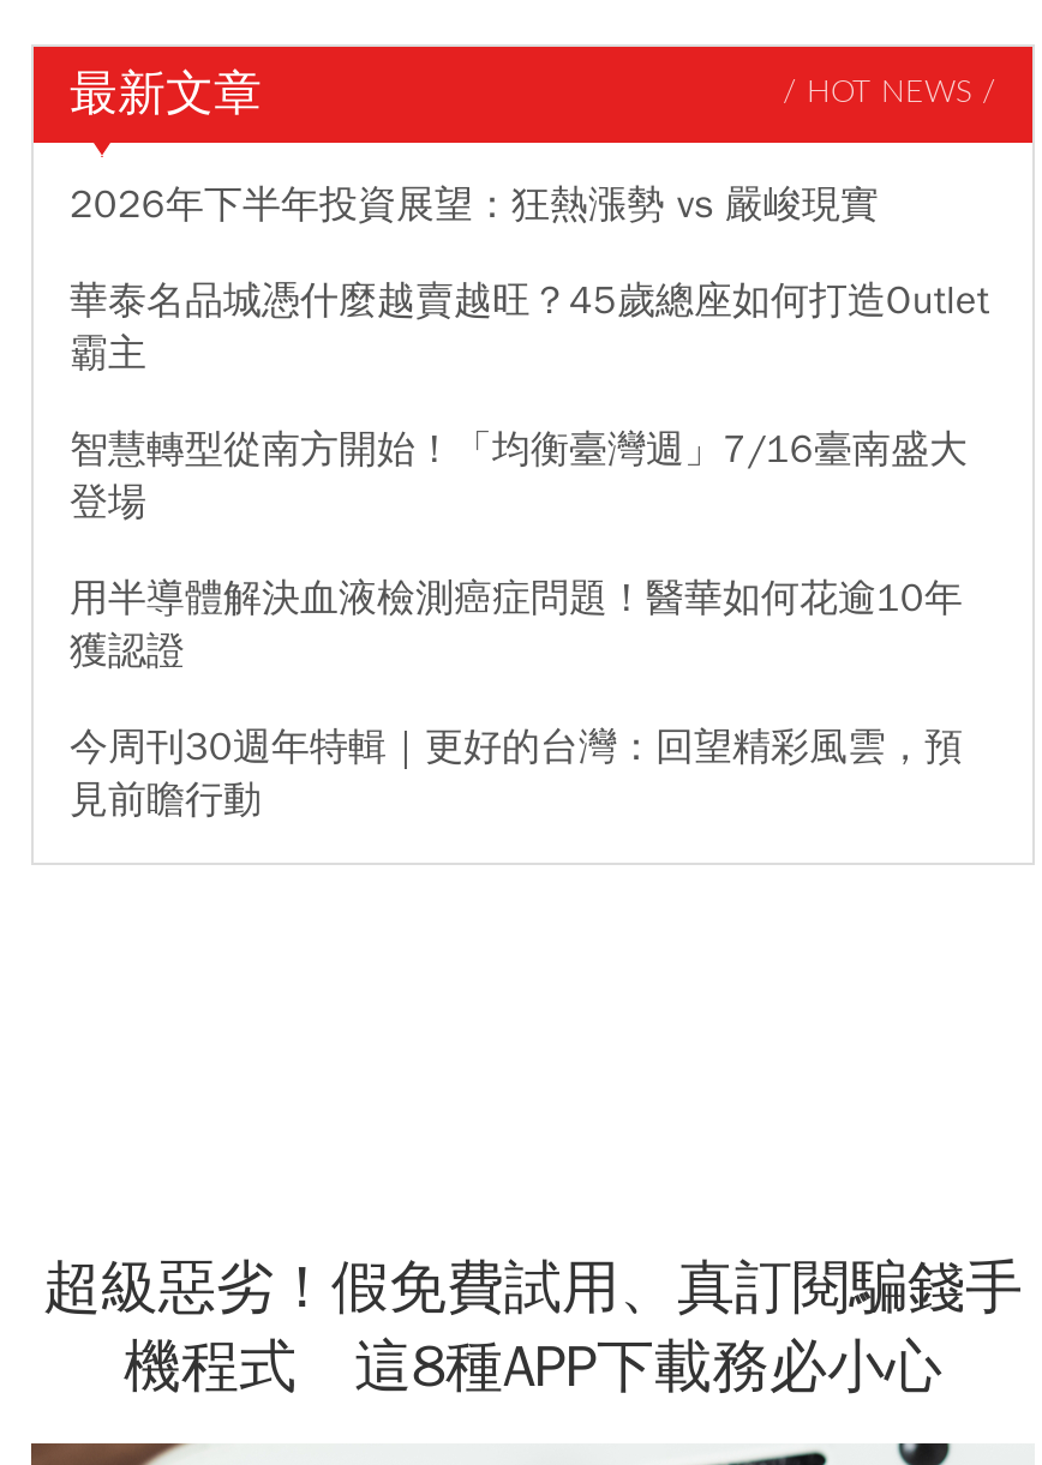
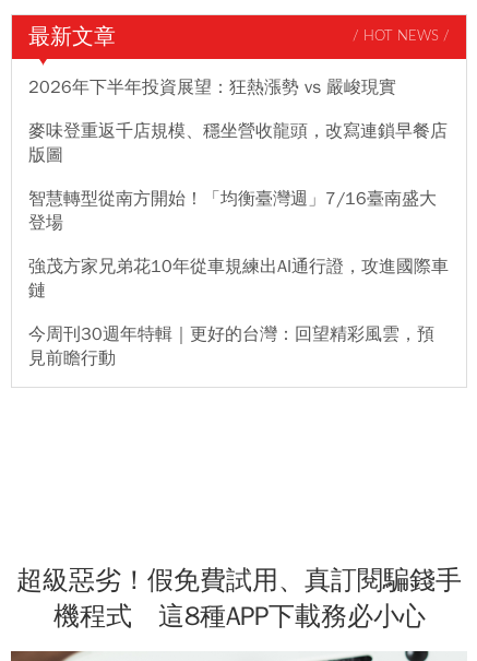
[70,277,989,378] 華泰名品城憑什麼越賣越旺？45歲總座如何打造Outlet | 霸主 -> [28,120,448,166] 麥味登重返千店規模、穩坐營收龍頭，改寫連鎖早餐店 | 版圖
[70,574,963,675] 用半導體解決血液檢測癌症問題！醫華如何花逾10年 | 獲認證 -> [28,256,449,301] 強茂方家兄弟花10年從車規練出AI通行證，攻進國際車 | 鏈

